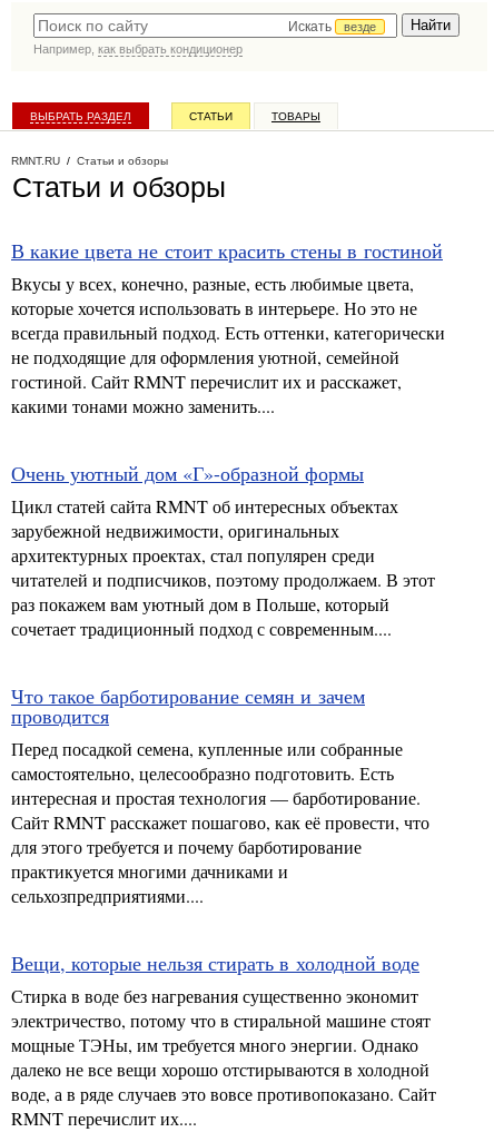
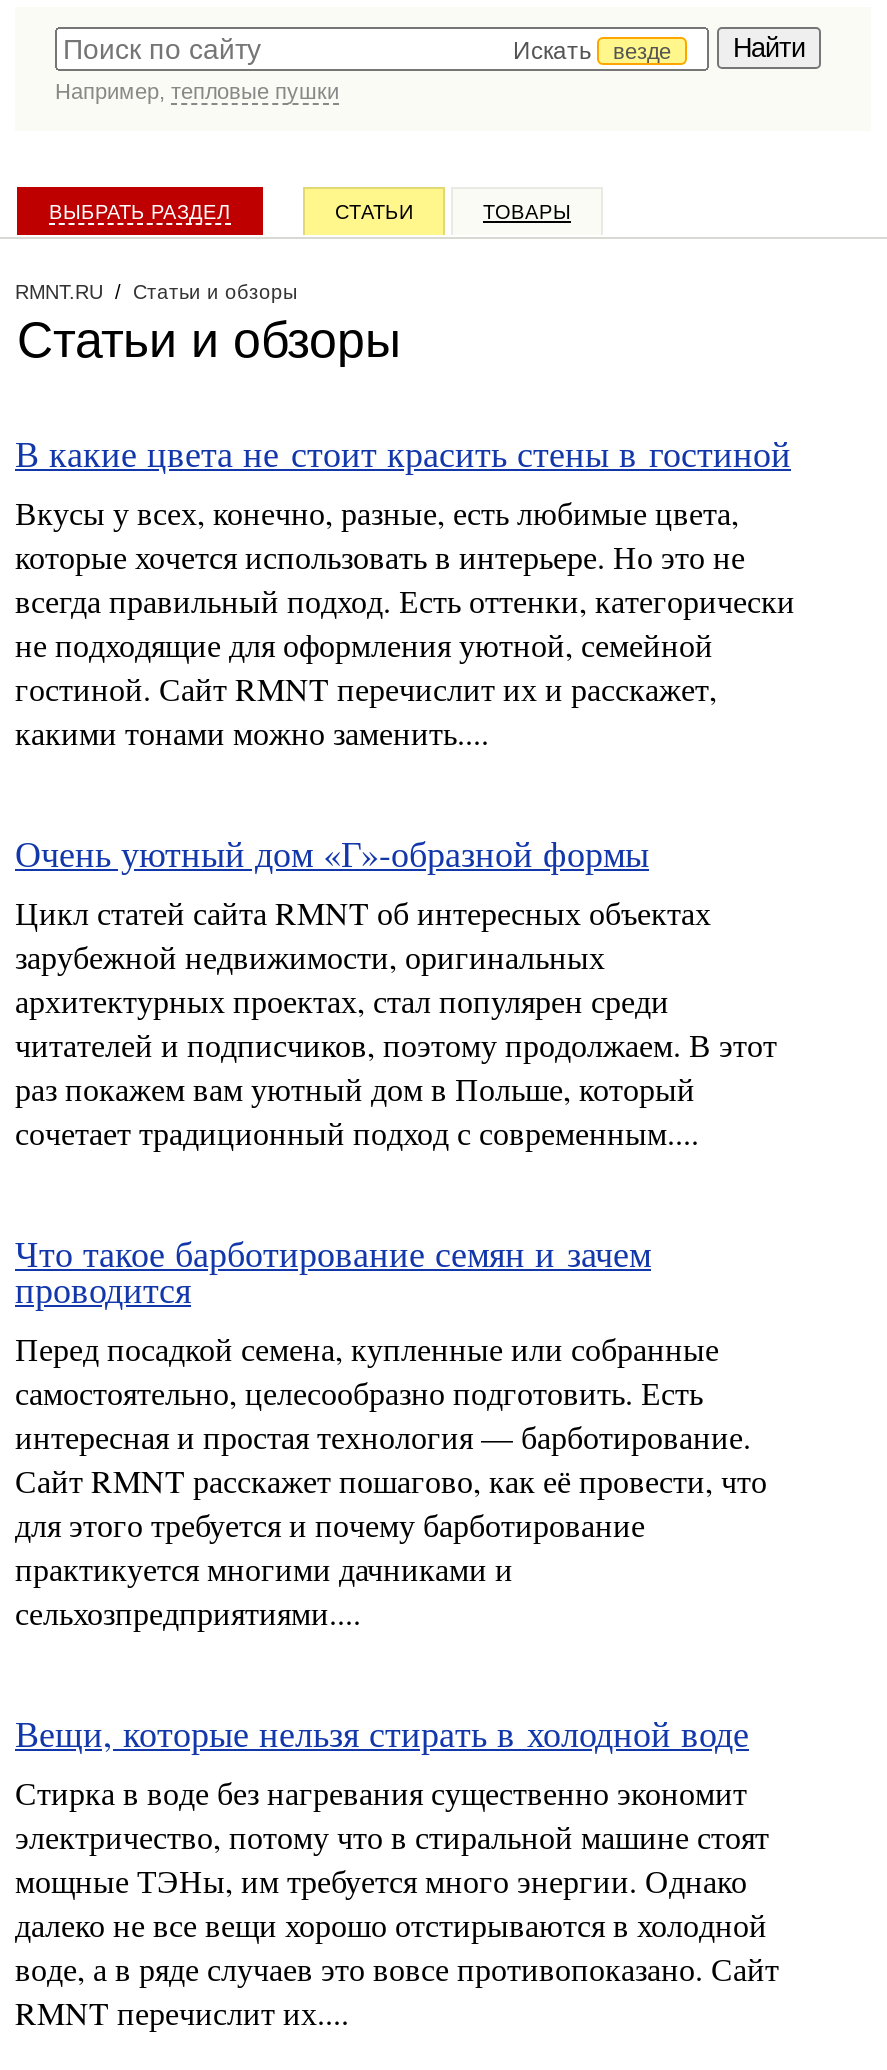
[33,42,243,56] Например, как выбрать кондиционер -> [55,79,339,103] Например, тепловые пушки

